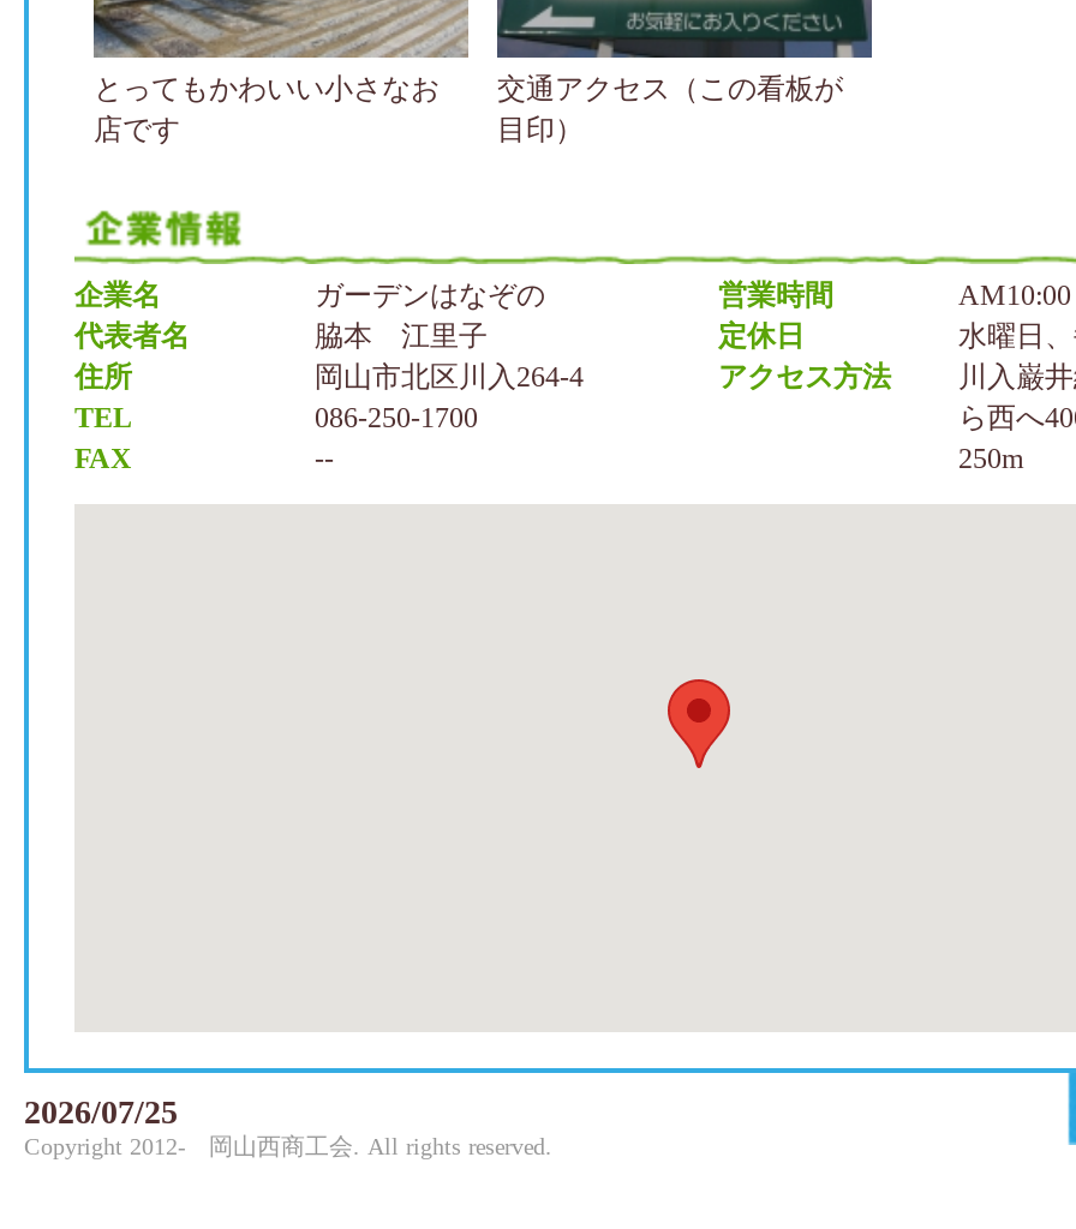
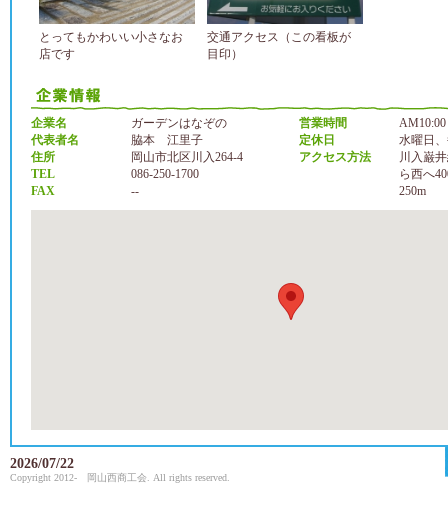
[24,1095,178,1131] 2026/07/25 -> [10,456,74,471] 2026/07/22

